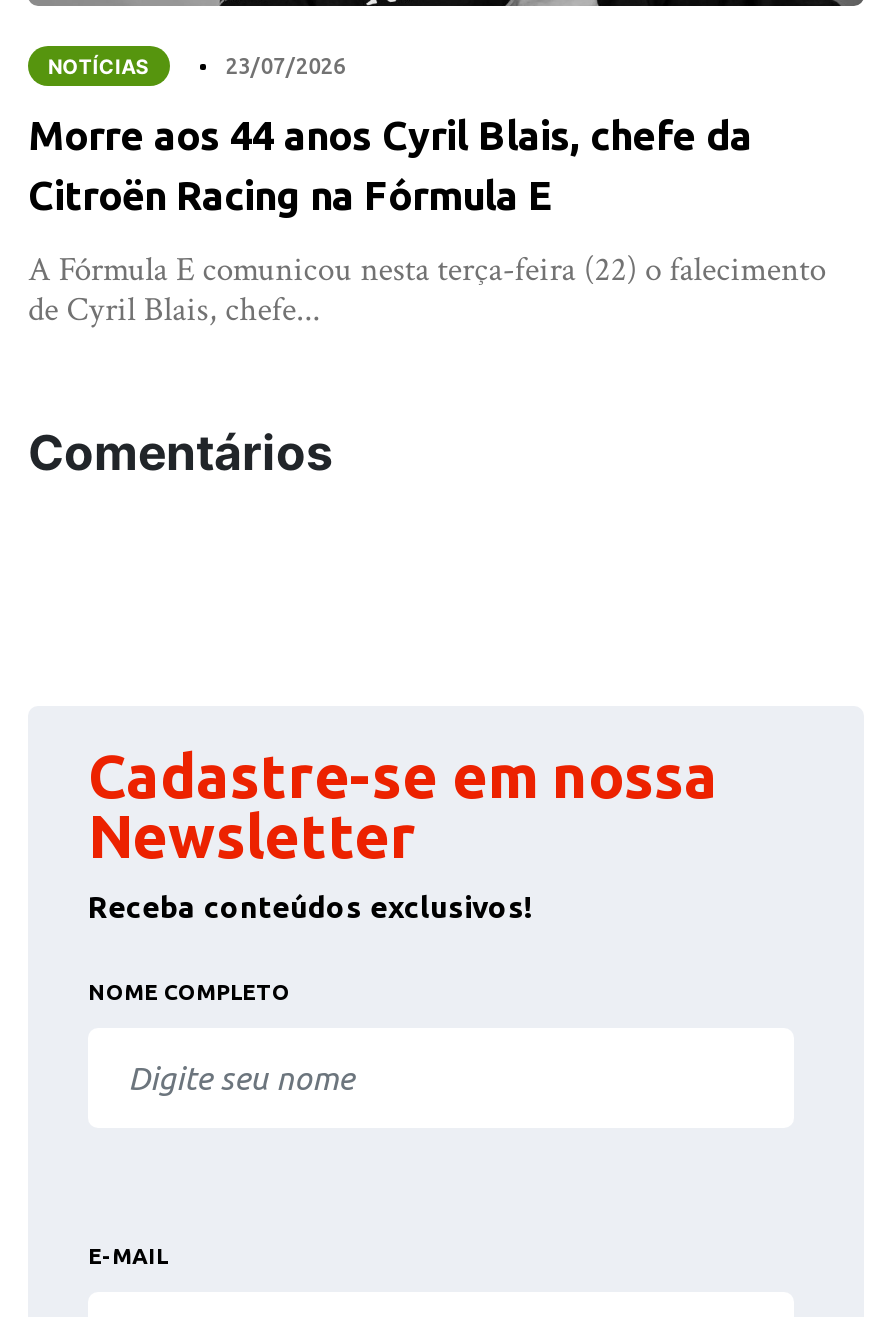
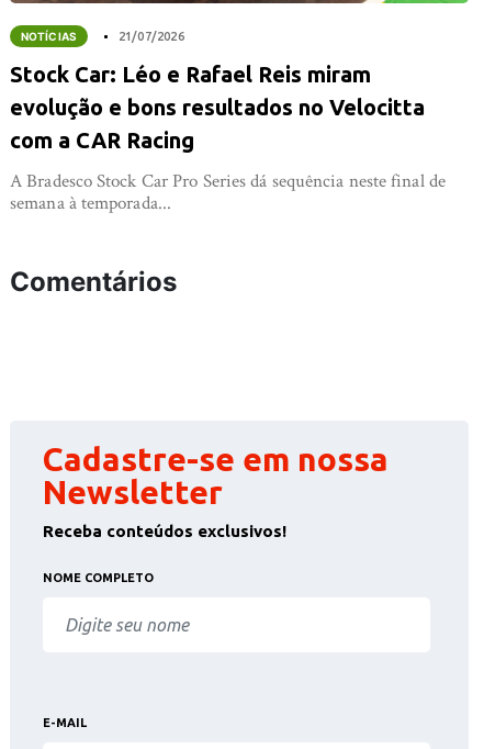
[226,54,346,78] 23/07/2026 -> [118,30,184,43] 21/07/2026
[28,112,752,218] Morre aos 44 anos Cyril Blais, chefe da | Citroën Racing na Fórmula E -> [10,62,425,153] Stock Car: Léo e Rafael Reis miram | evolução e bons resultados no Velocitta | com a CAR Racing
[28,248,826,332] A Fórmula E comunicou nesta terça-feira (22) o falecimento | de Cyril Blais, chefe... -> [10,169,445,215] A Bradesco Stock Car Pro Series dá sequência neste final de | semana à temporada...

